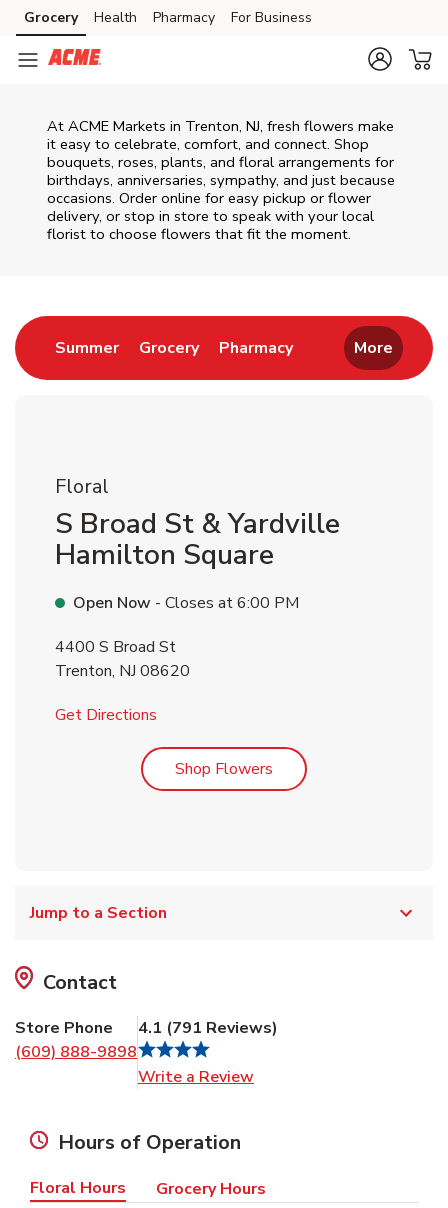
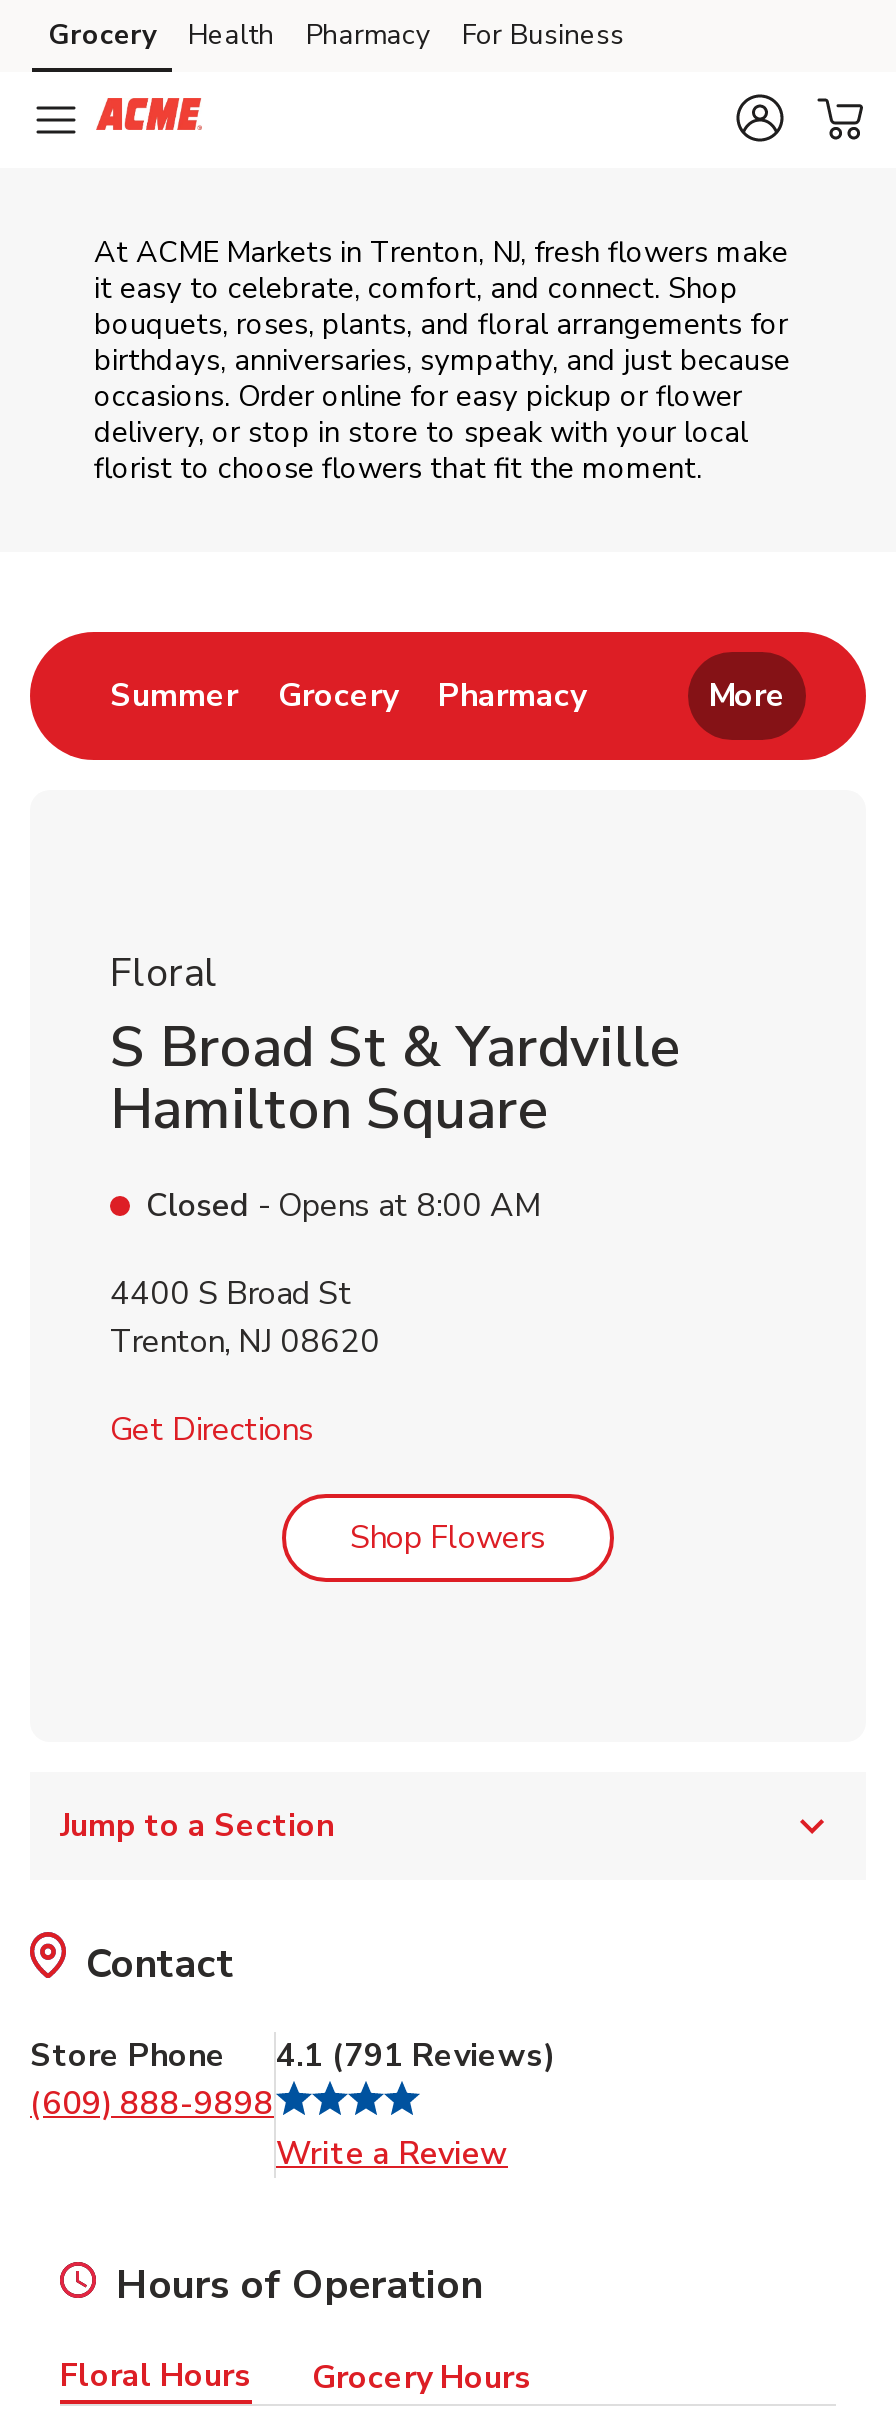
[73,592,299,614] Open Now - Closes at 6:00 PM -> [146,1184,542,1228] Closed - Opens at 8:00 AM

